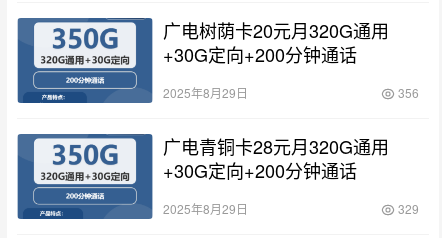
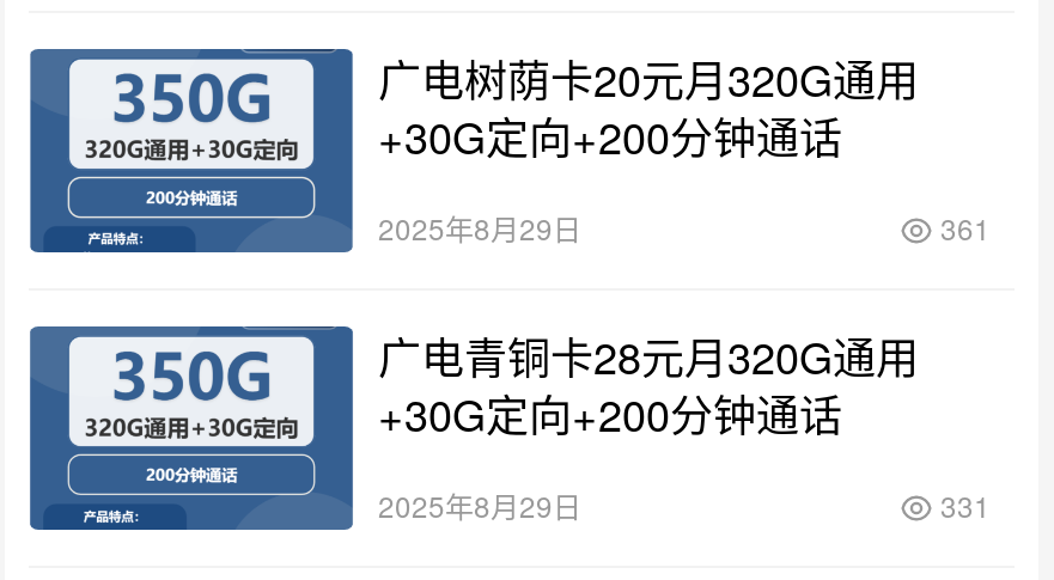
[395,84,419,101] 356 -> [933,206,991,247] 361
[395,200,419,217] 329 -> [933,483,991,524] 331

